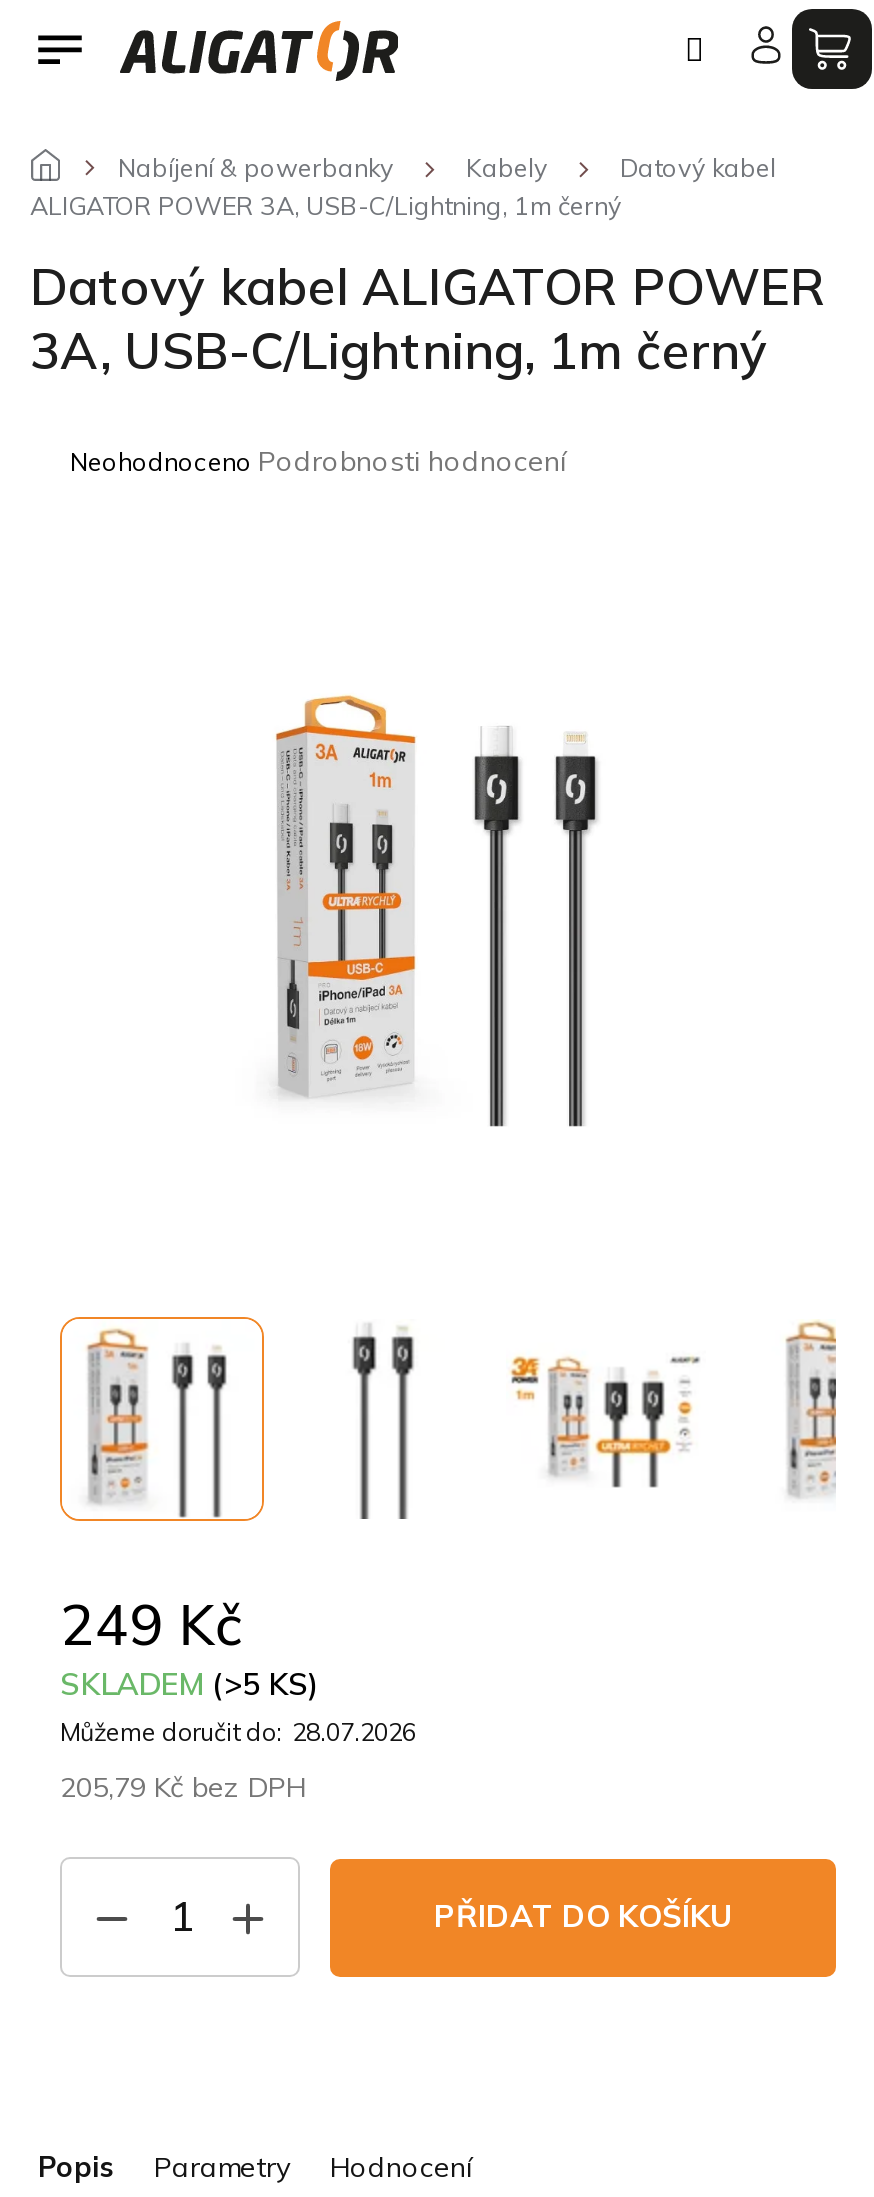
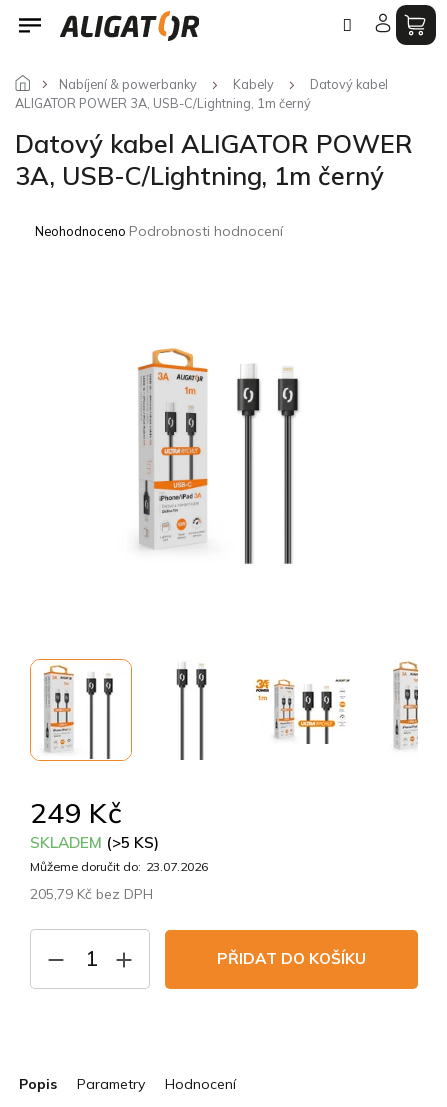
[60,1717,416,1747] Můžeme doručit do: 28.07.2026 -> [30,859,208,874] Můžeme doručit do: 23.07.2026

